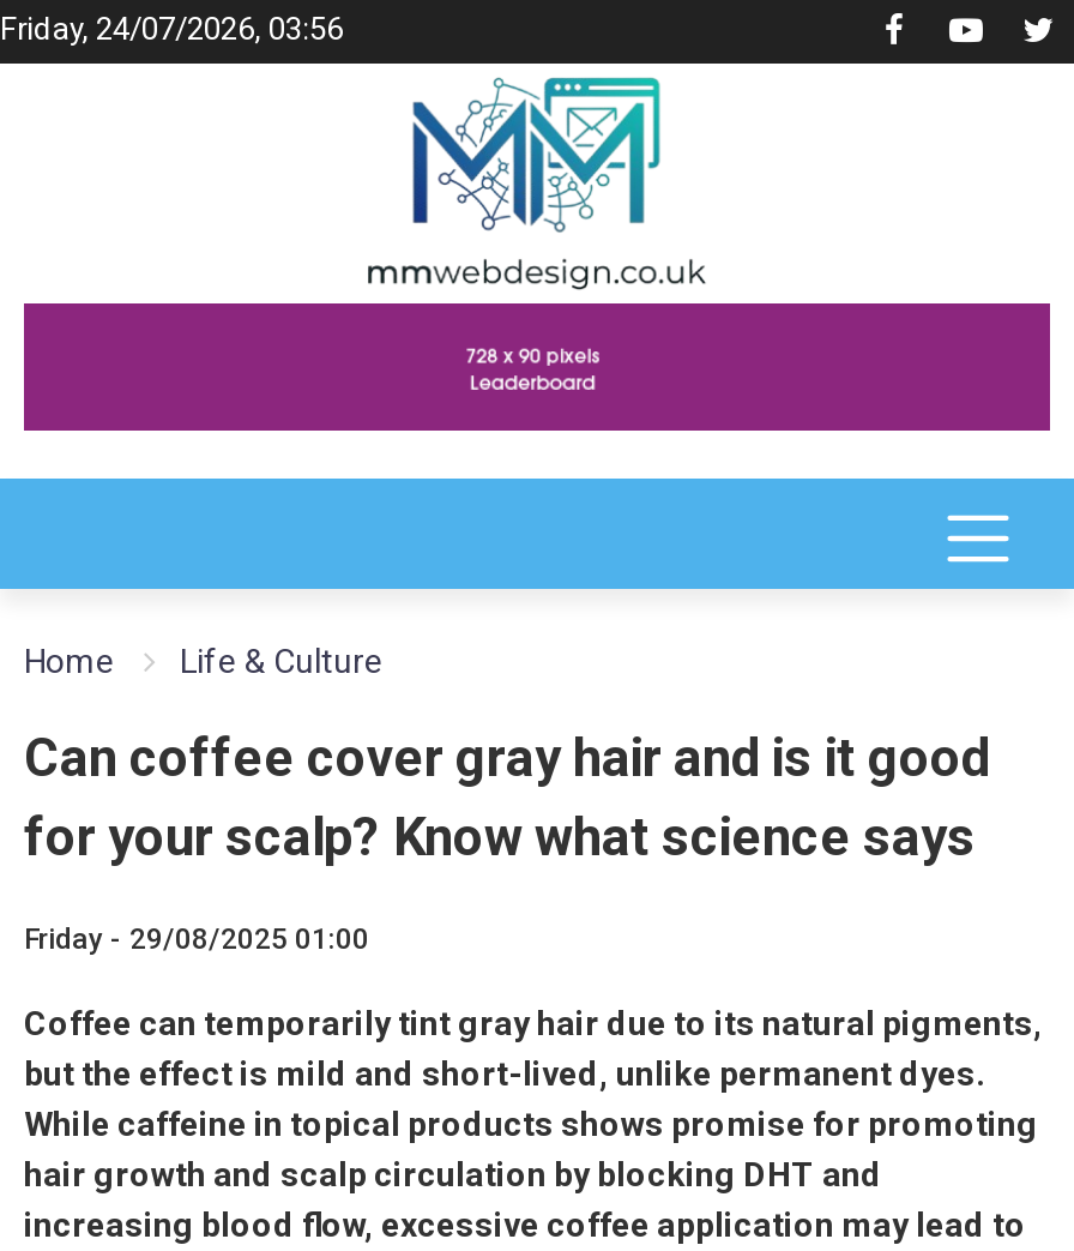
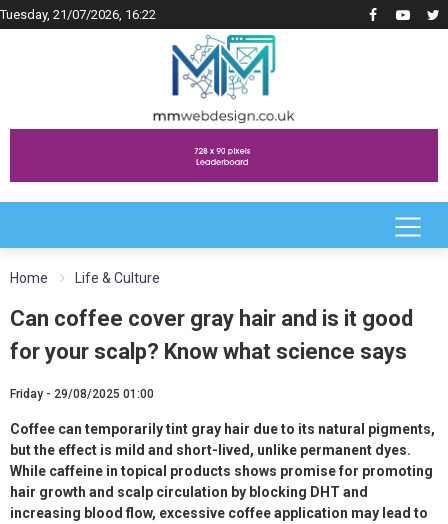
[0,11,343,47] Friday, 24/07/2026, 03:56 -> [0,7,156,22] Tuesday, 21/07/2026, 16:22

